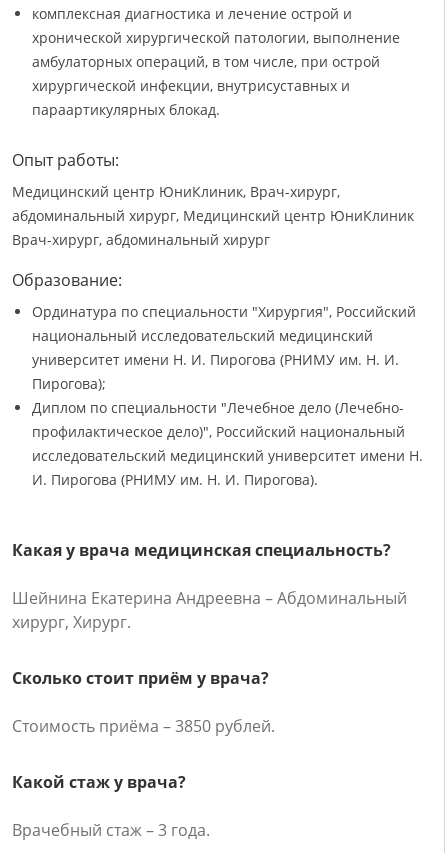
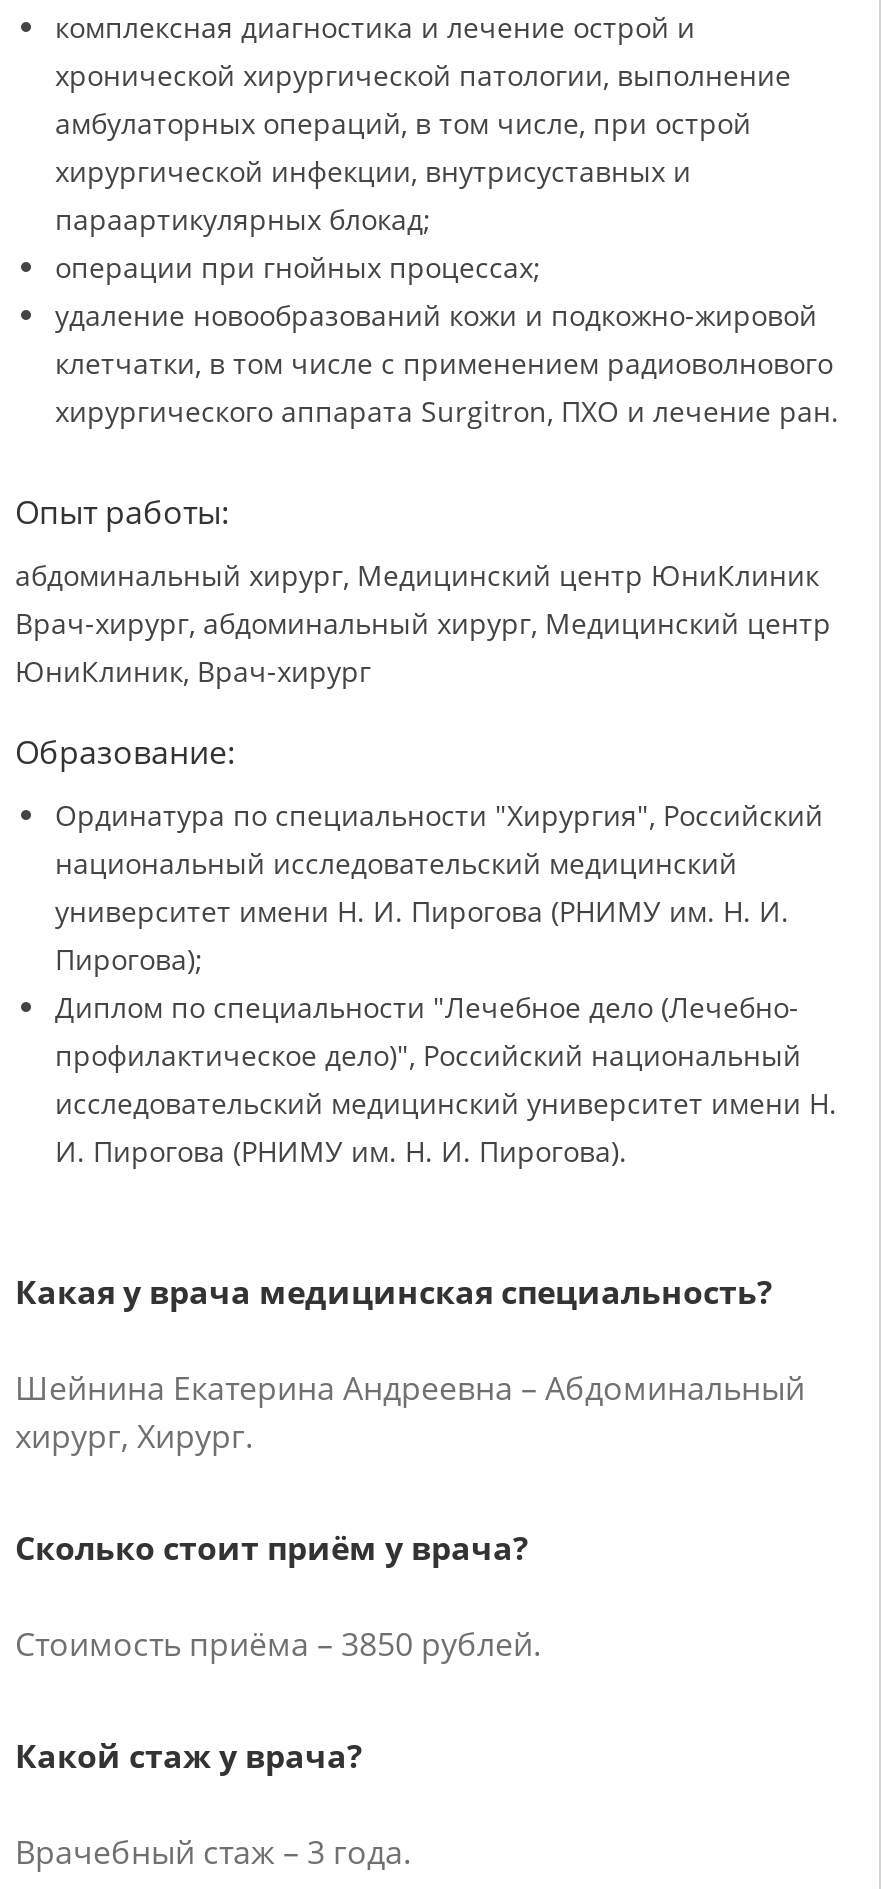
[32,99,220,118] параартикулярных блокад. -> [55,199,839,429] параартикулярных блокад; | операции при гнойных процессах; | удаление новообразований кожи и подкожно-жировой | клетчатки, в том числе с применением радиоволнового | хирургического аппарата Surgitron, ПХО и лечение ран.
[12,181,340,200] Медицинский центр ЮниКлиник, Врач-хирург, -> none
[12,229,270,248] Врач-хирург, абдоминальный хирург -> [15,603,831,689] Врач-хирург, абдоминальный хирург, Медицинский центр | ЮниКлиник, Врач-хирург

